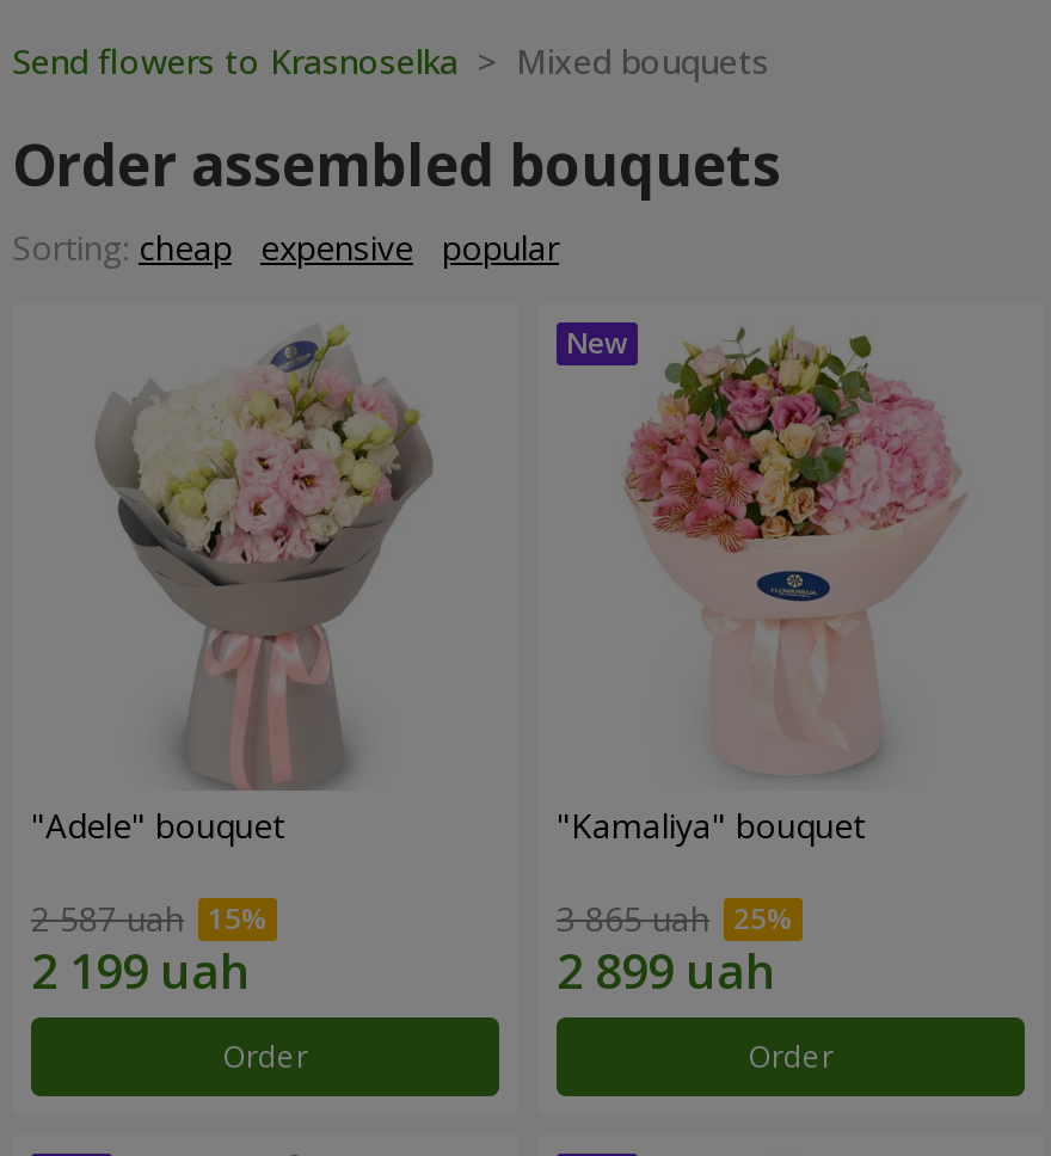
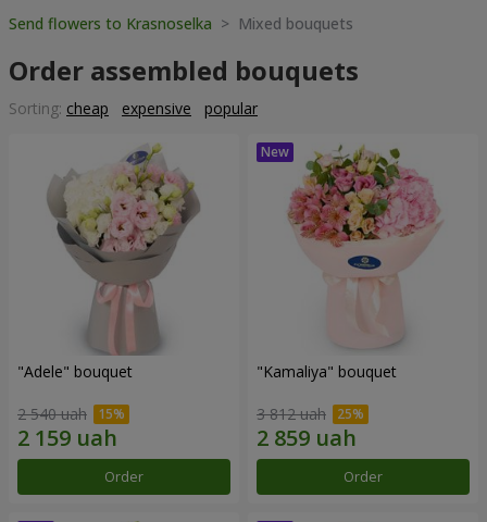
[31,895,184,940] 2 587 uah -> [17,403,87,424] 2 540 uah
[557,895,709,940] 3 865 uah -> [257,403,326,424] 3 812 uah

